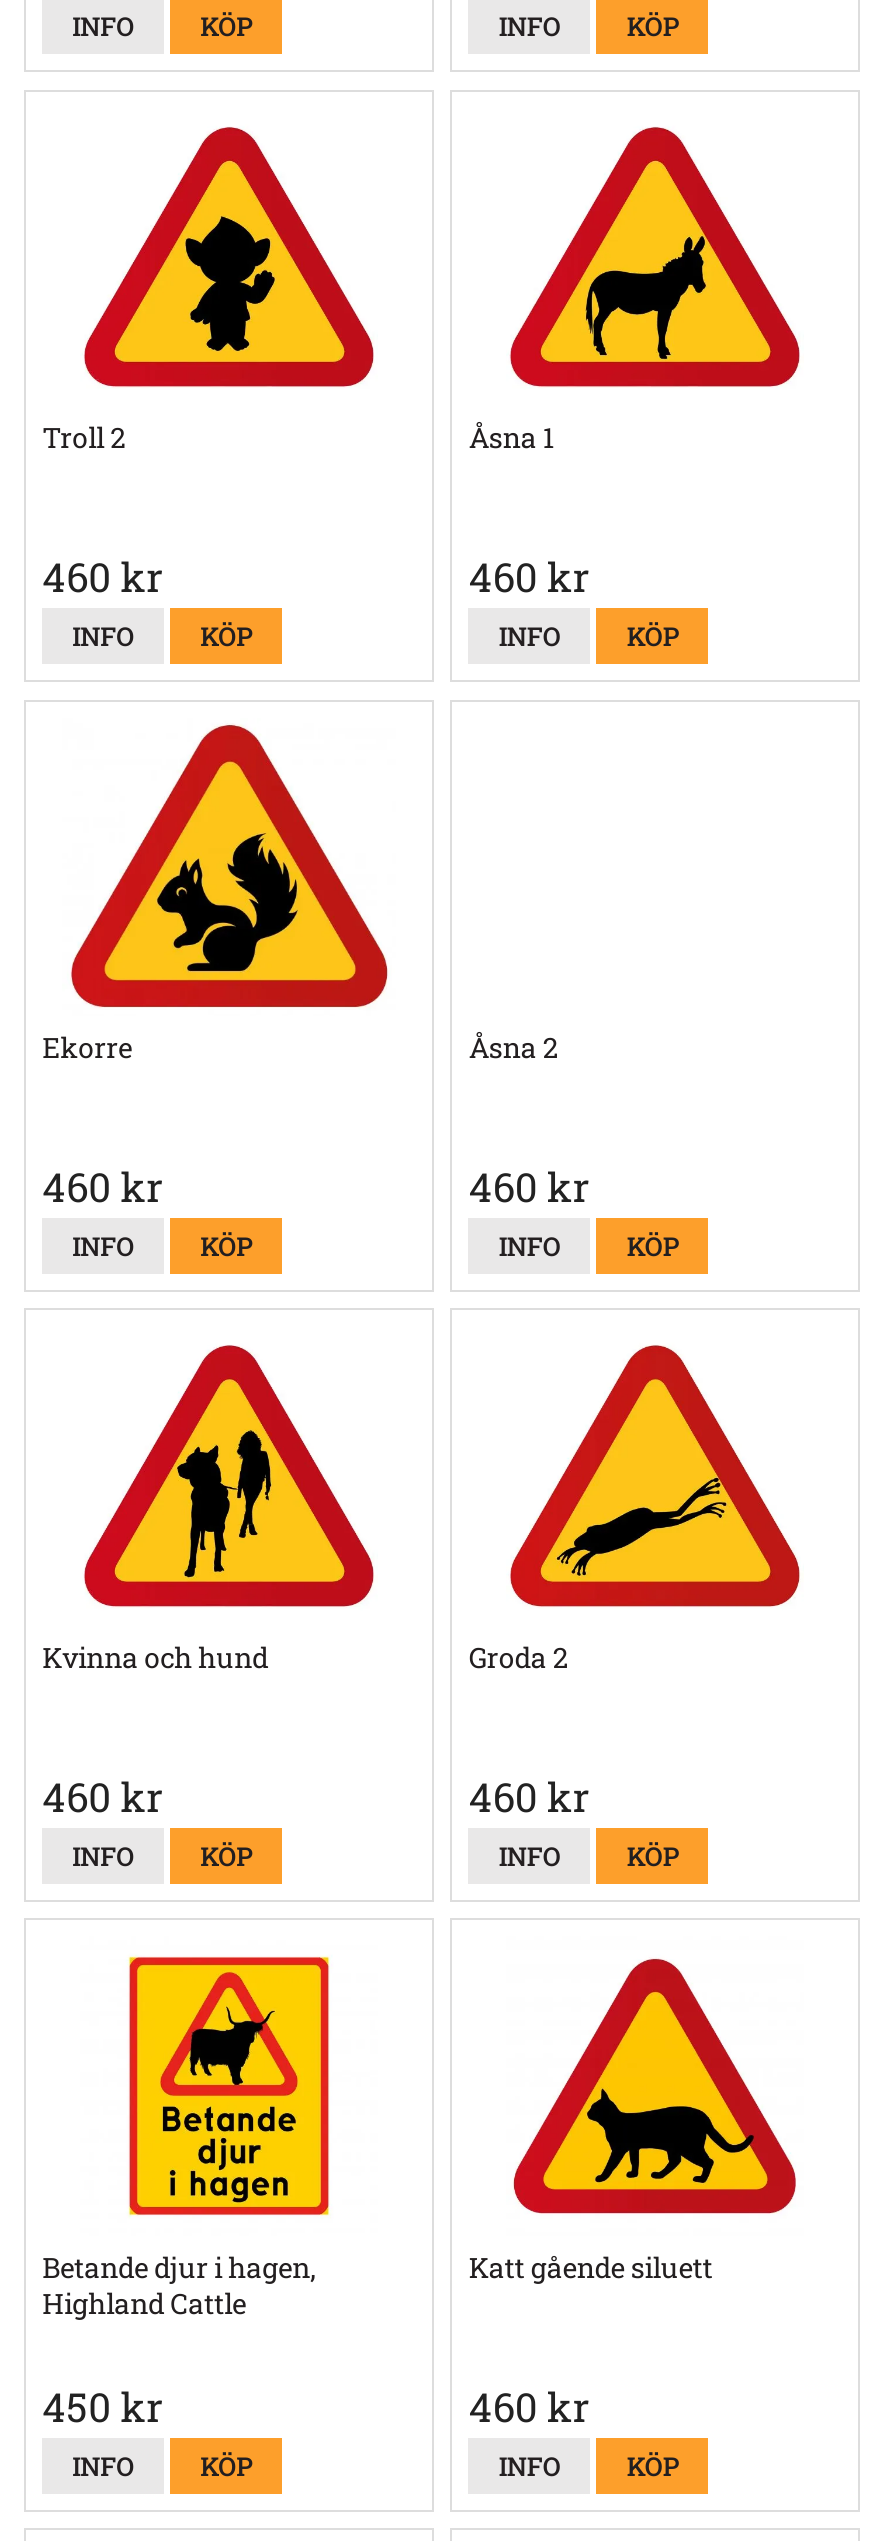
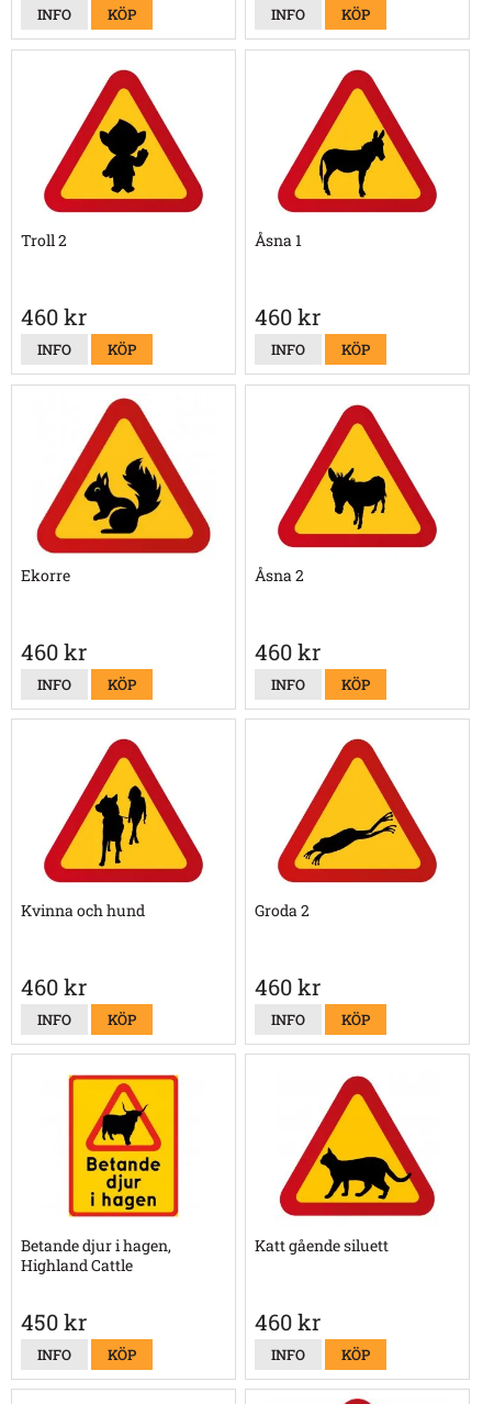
none -> [277,403,438,548] [image]

